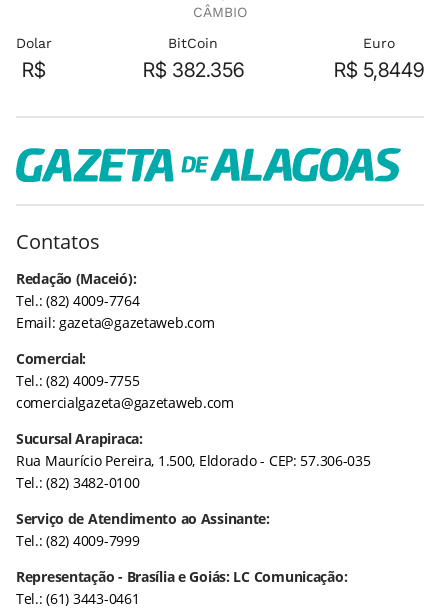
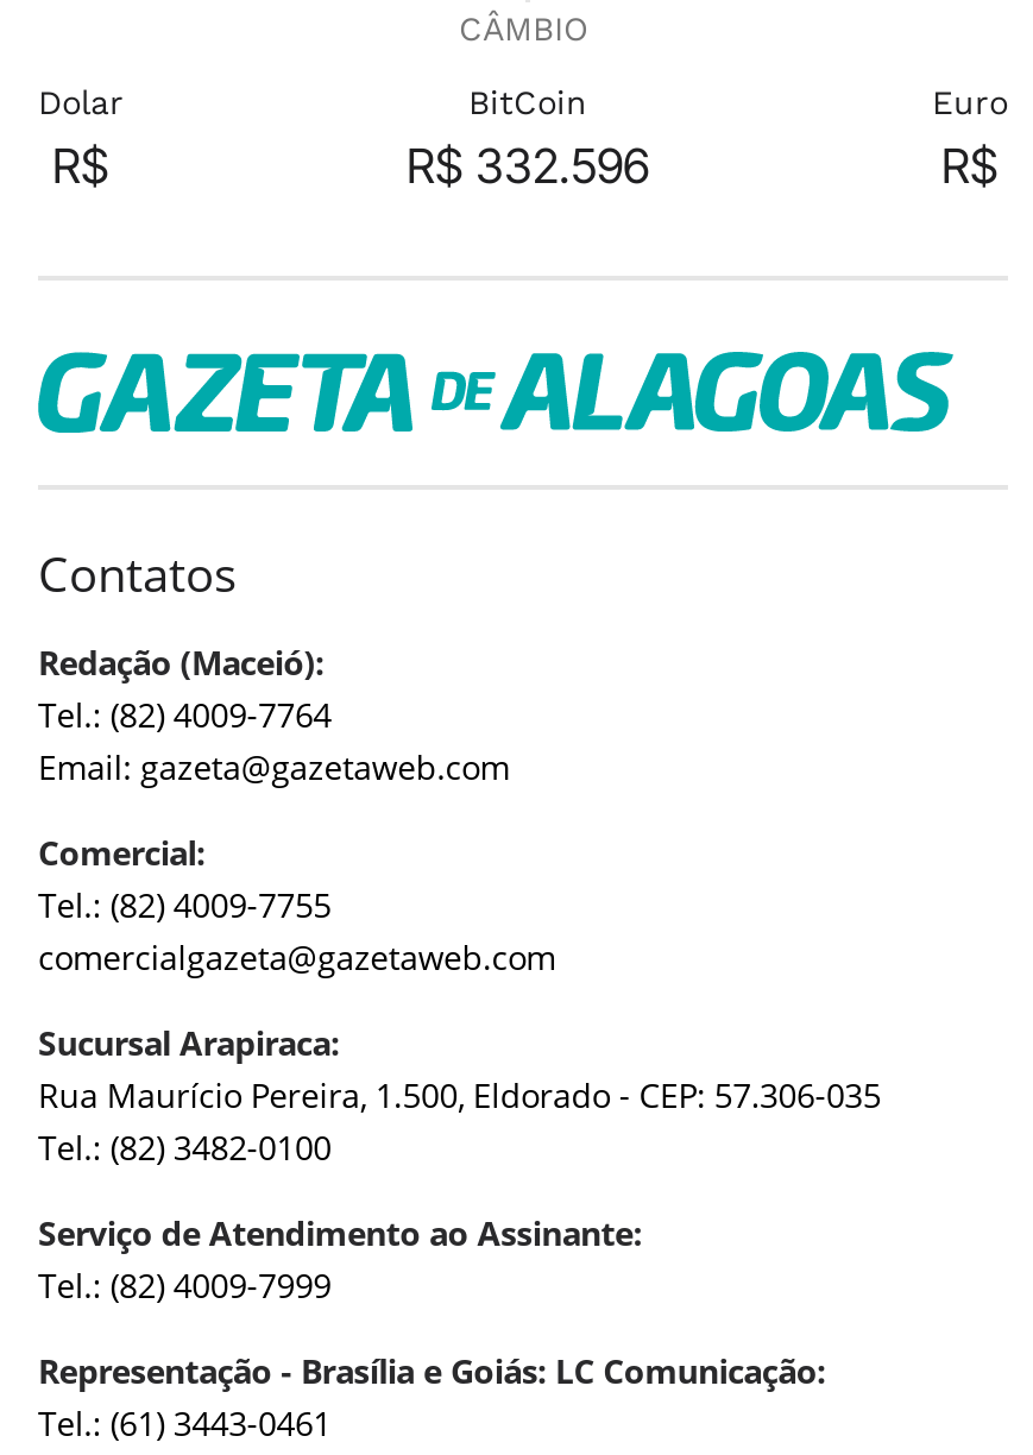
[142,58,243,82] R$ 382.356 -> [407,138,649,195] R$ 332.596
[334,58,424,82] R$ 5,8449 -> [941,138,999,195] R$

